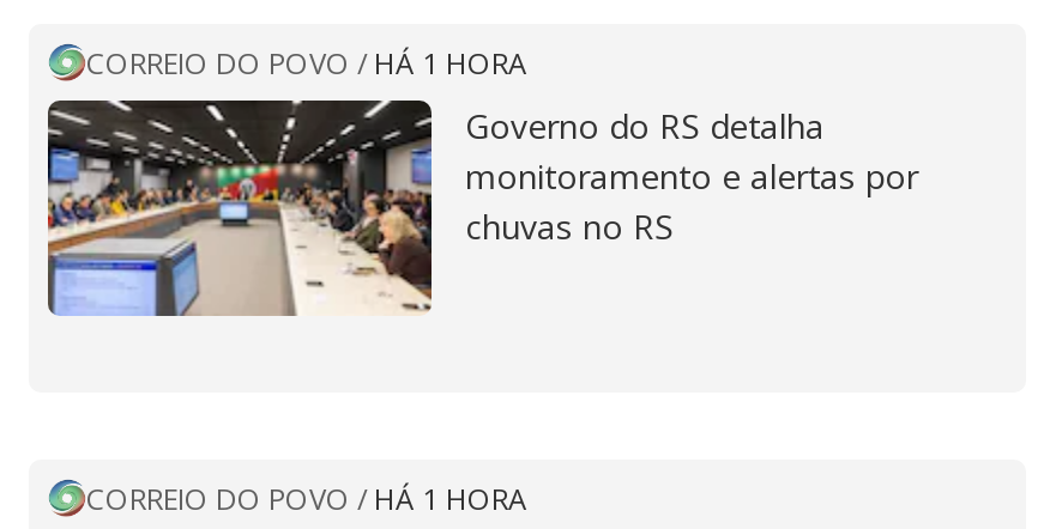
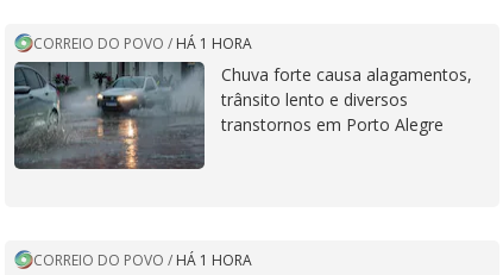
[46,98,918,316] [image] | Governo do RS detalha | monitoramento e alertas por | chuvas no RS -> [13,61,472,170] [image] | Chuva forte causa alagamentos, | trânsito lento e diversos | transtornos em Porto Alegre

